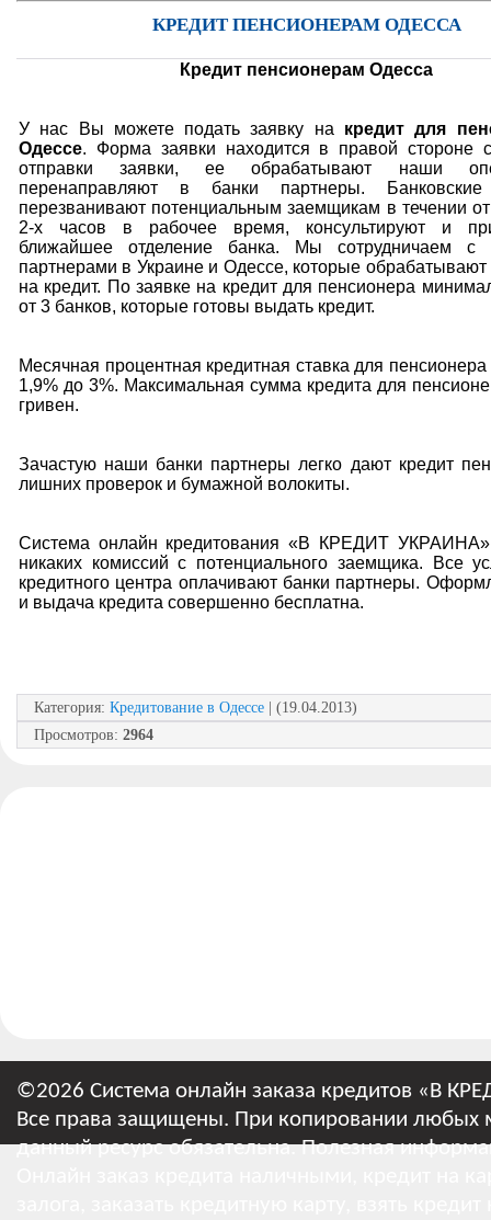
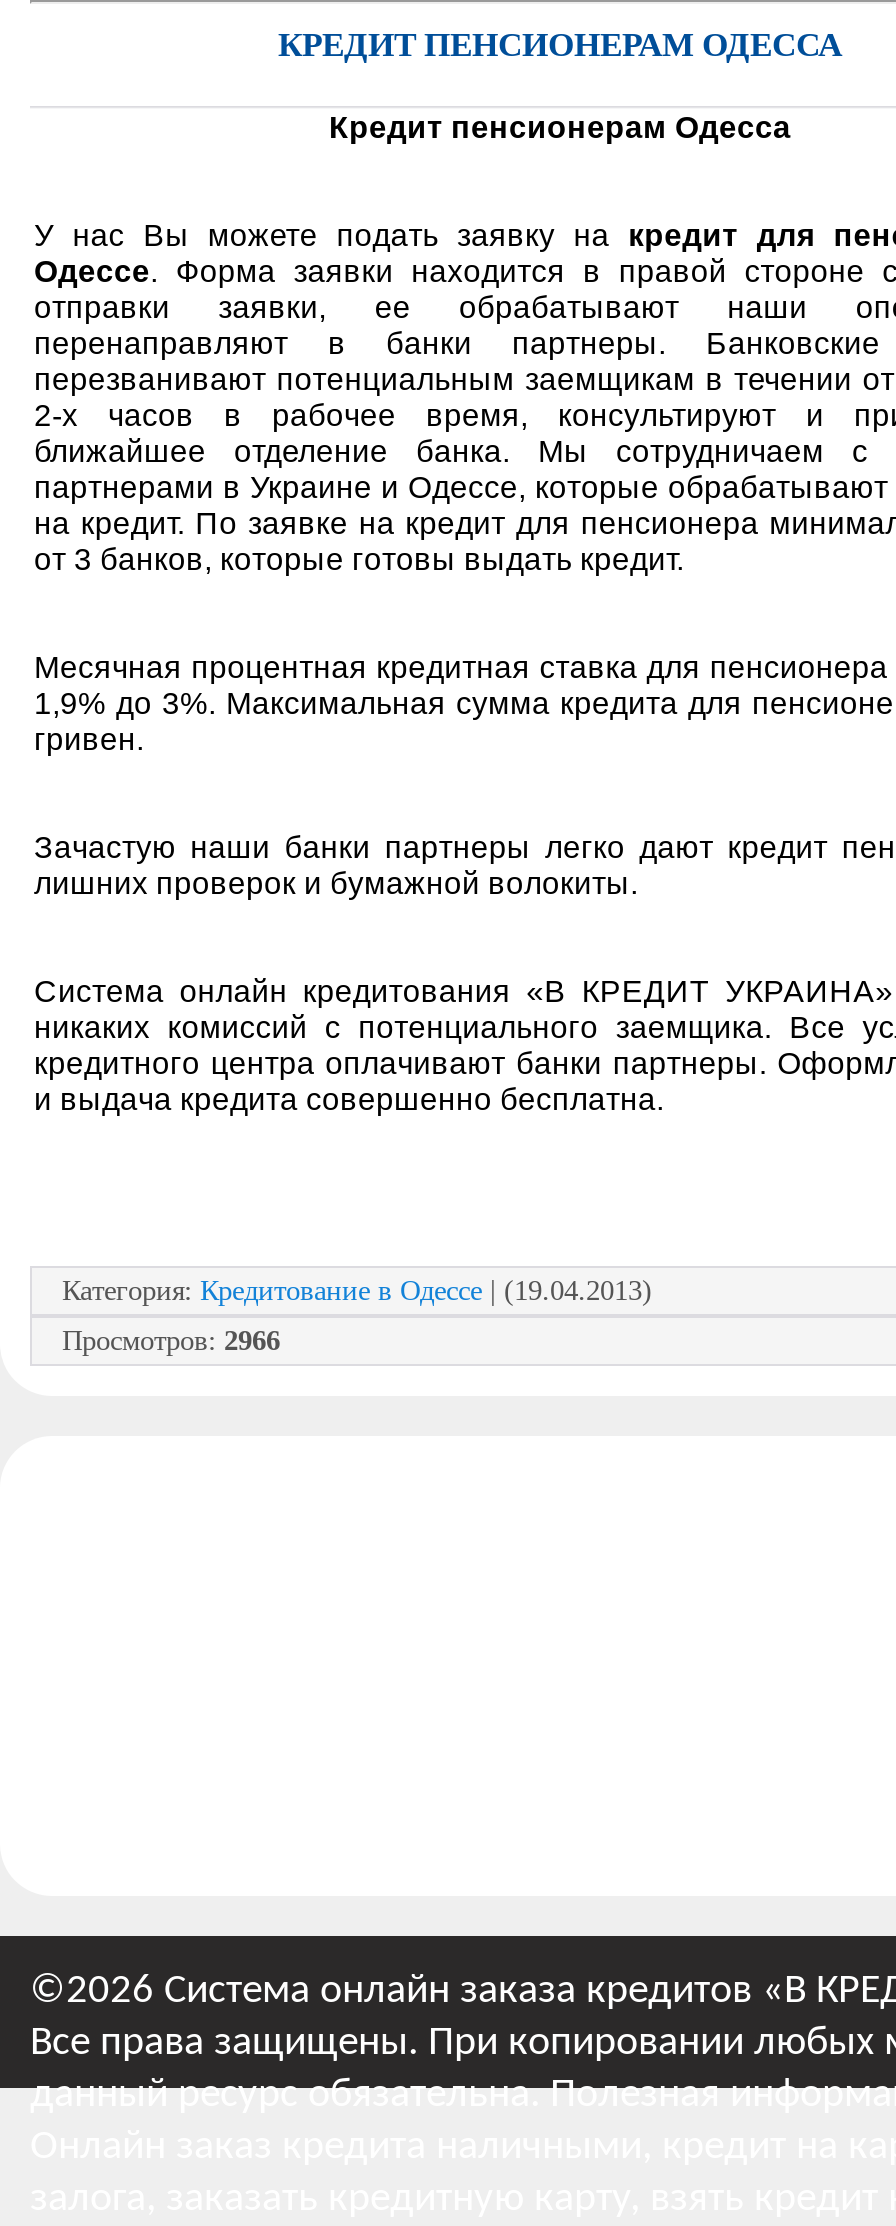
[34,725,153,743] Просмотров: 2964 -> [62,1324,280,1356] Просмотров: 2966

